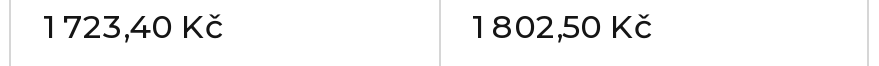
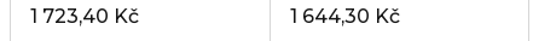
[472,8,652,46] 1 802,50 Kč -> [289,5,399,28] 1 644,30 Kč

